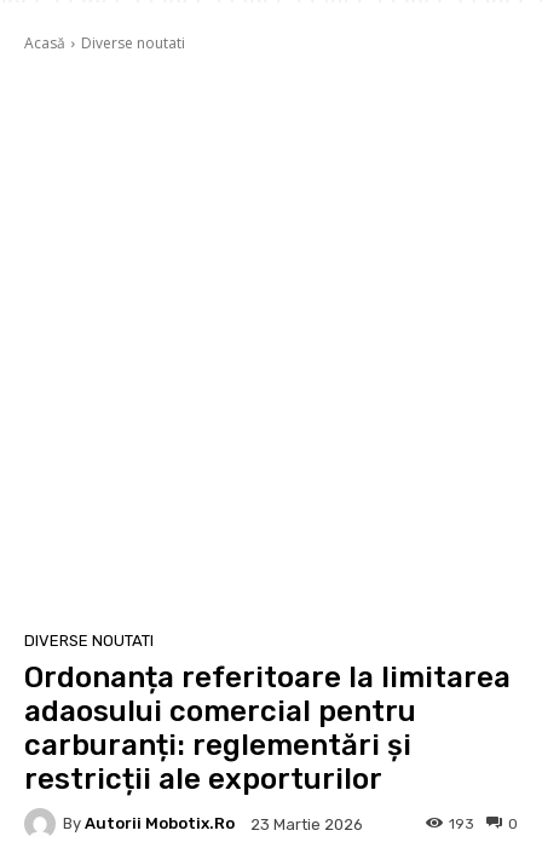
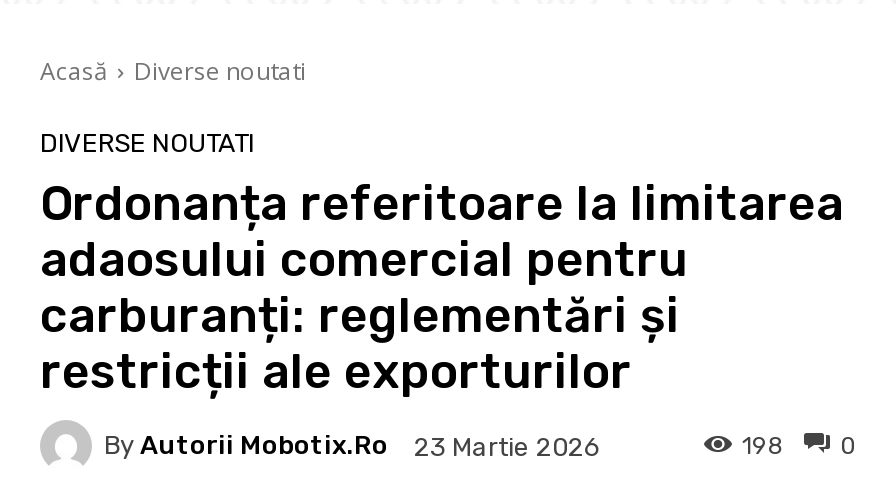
[449,815,518,832] 193 0 -> [742,431,856,459] 198 0

